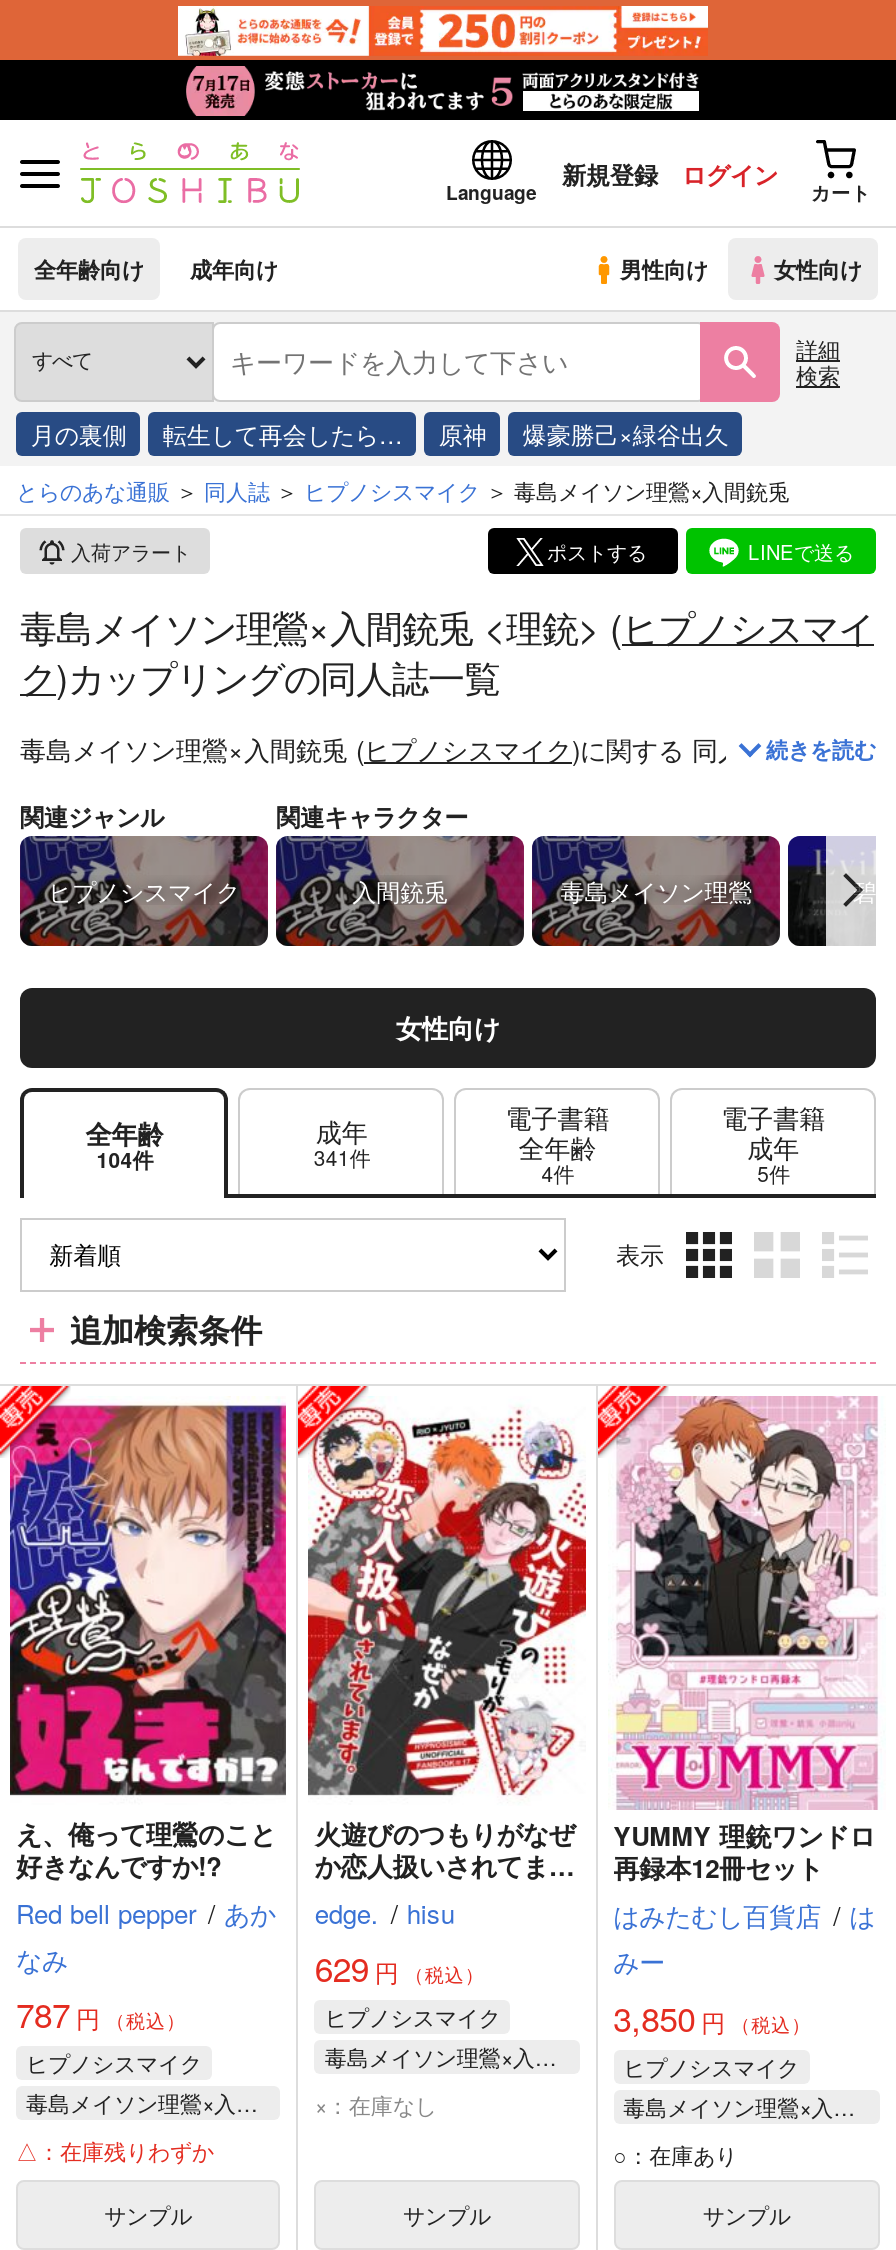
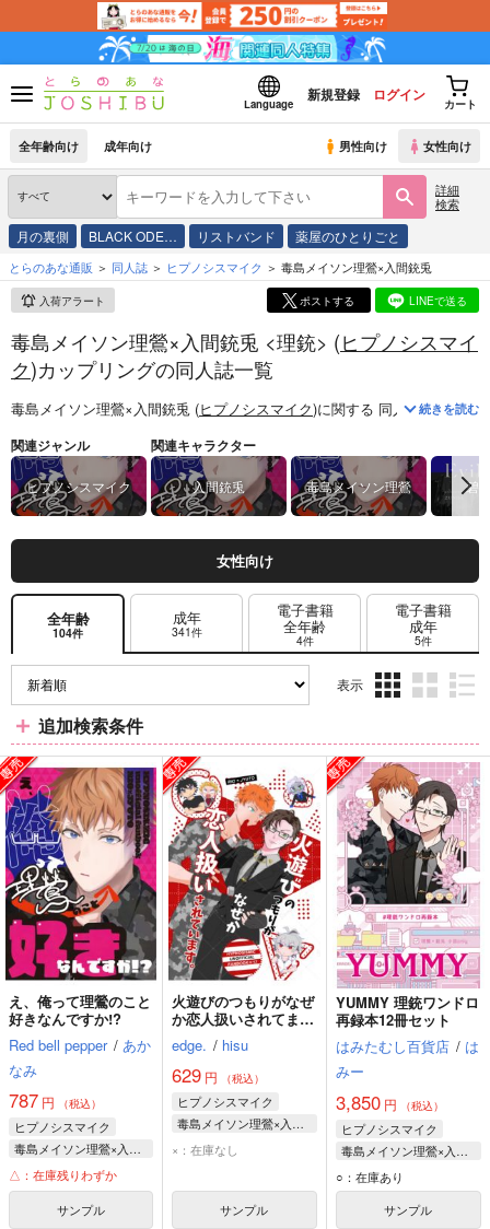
[6,58,890,122] [image] -> [3,31,487,66] [image]
[163,416,729,450] 転生して再会したら… | 原神 | 爆豪勝己×緑谷出久 -> [89,226,401,245] BLACK ODE… | リストバンド | 薬屋のひとりごと

